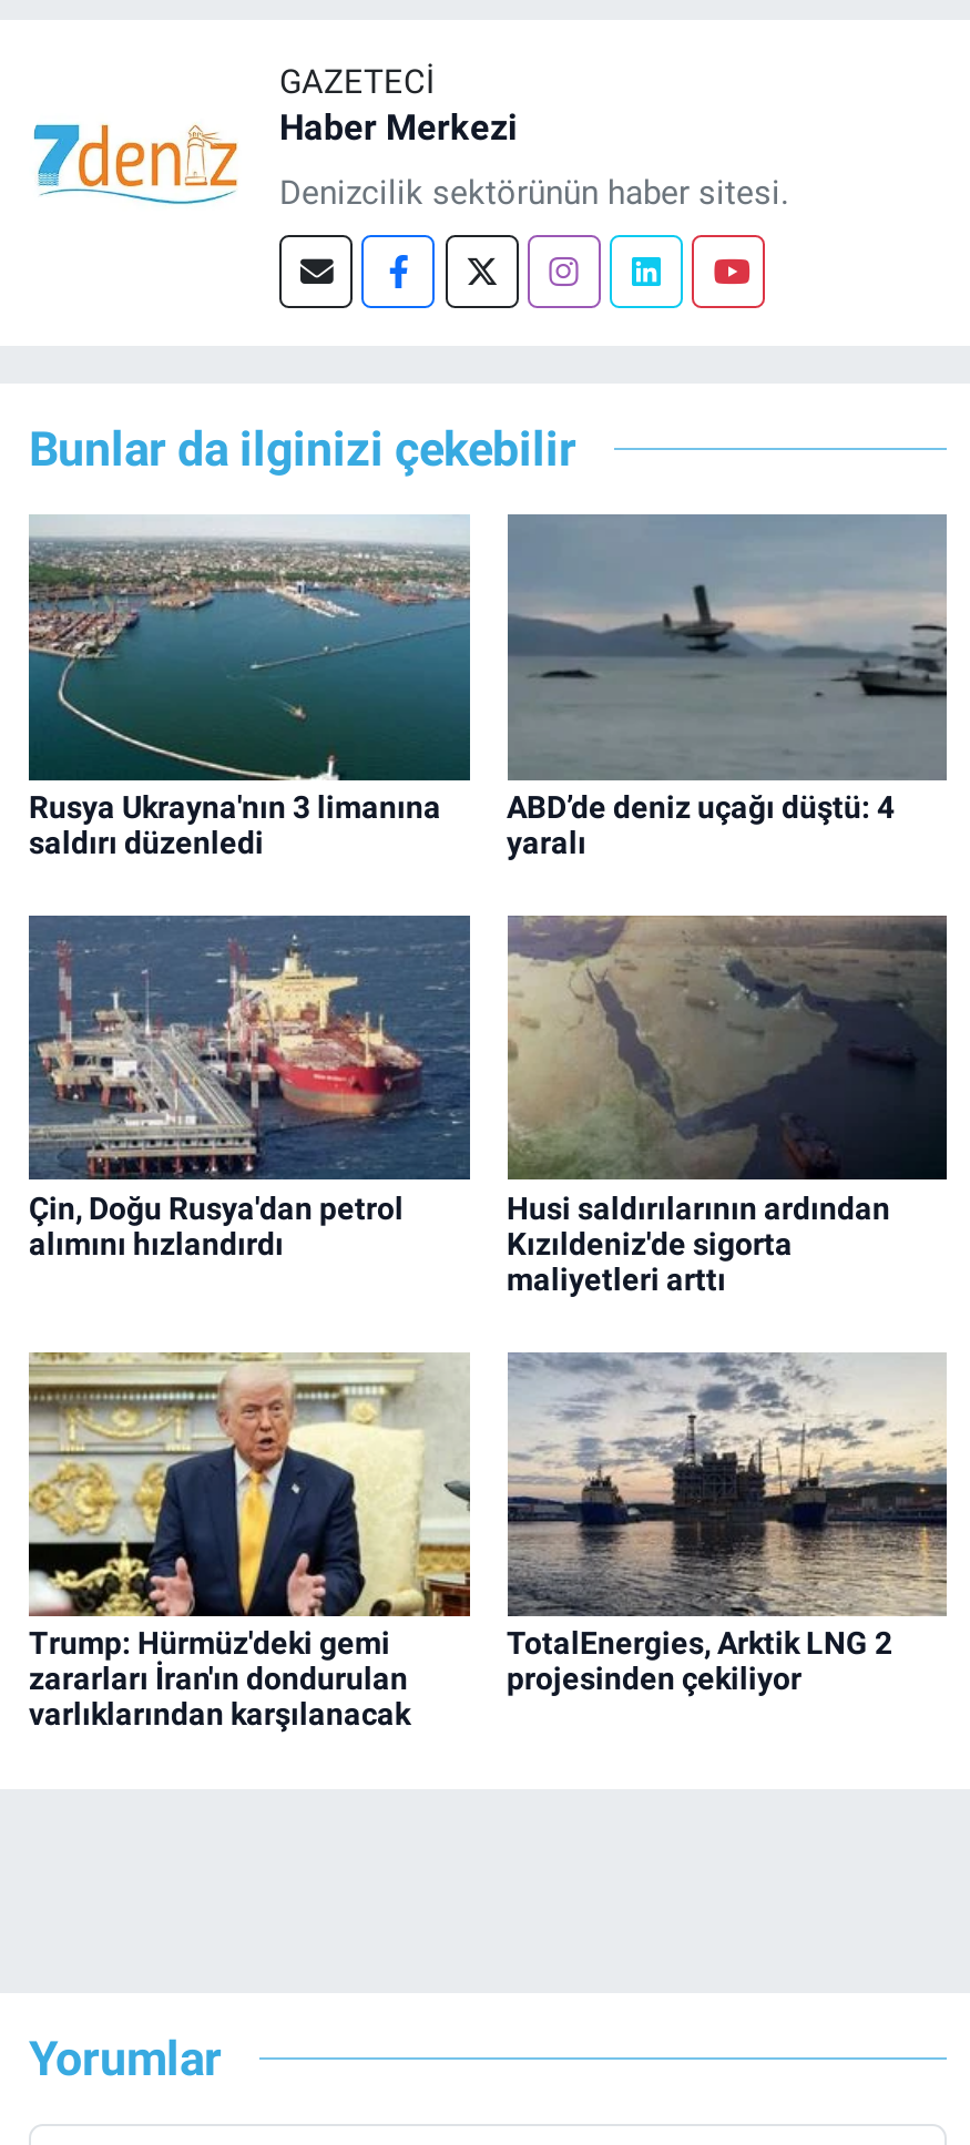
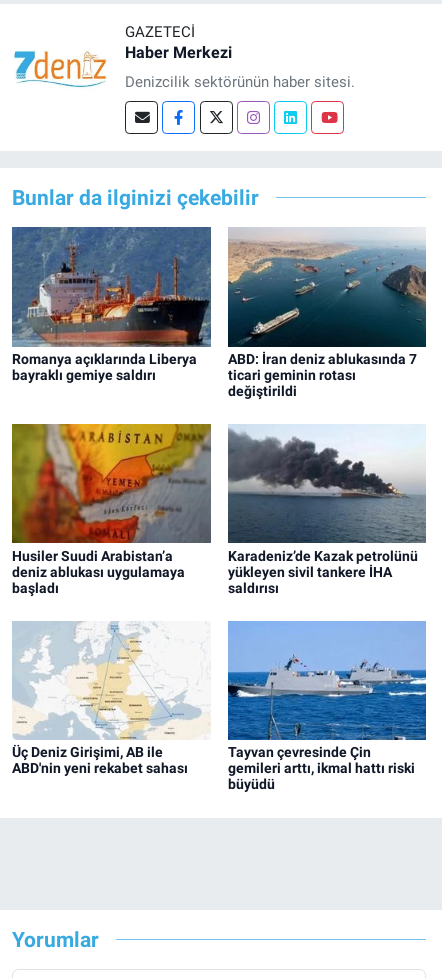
[29,514,470,860] [image] | Rusya Ukrayna'nın 3 limanına | saldırı düzenledi -> [12,226,211,383] [image] | Romanya açıklarında Liberya | bayraklı gemiye saldırı
[507,514,947,860] [image] | ABD’de deniz uçağı düştü: 4 | yaralı -> [227,228,426,399] [image] | ABD: İran deniz ablukasında 7 | ticari geminin rotası | değiştirildi
[27,913,470,1261] [image] | Çin, Doğu Rusya'dan petrol | alımını hızlandırdı -> [11,423,211,596] [image] | Husiler Suudi Arabistan’a | deniz ablukası uygulamaya | başladı
[507,913,949,1296] [image] | Husi saldırılarının ardından | Kızıldeniz'de sigorta | maliyetleri arttı -> [227,424,427,596] [image] | Karadeniz’de Kazak petrolünü | yükleyen sivil tankere İHA | saldırısı
[27,1350,472,1732] [image] | Trump: Hürmüz'deki gemi | zararları İran'ın dondurulan | varlıklarından karşılanacak -> [12,621,211,776] [image] | Üç Deniz Girişimi, AB ile | ABD'nin yeni rekabet sahası
[506,1352,949,1697] [image] | TotalEnergies, Arktik LNG 2 | projesinden çekiliyor -> [227,621,427,792] [image] | Tayvan çevresinde Çin | gemileri arttı, ikmal hattı riski | büyüdü

